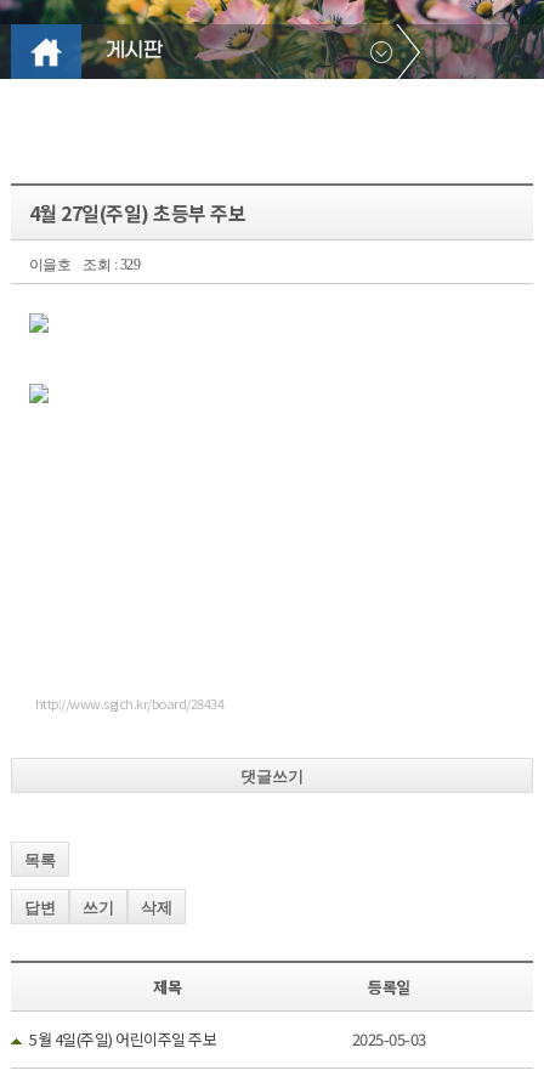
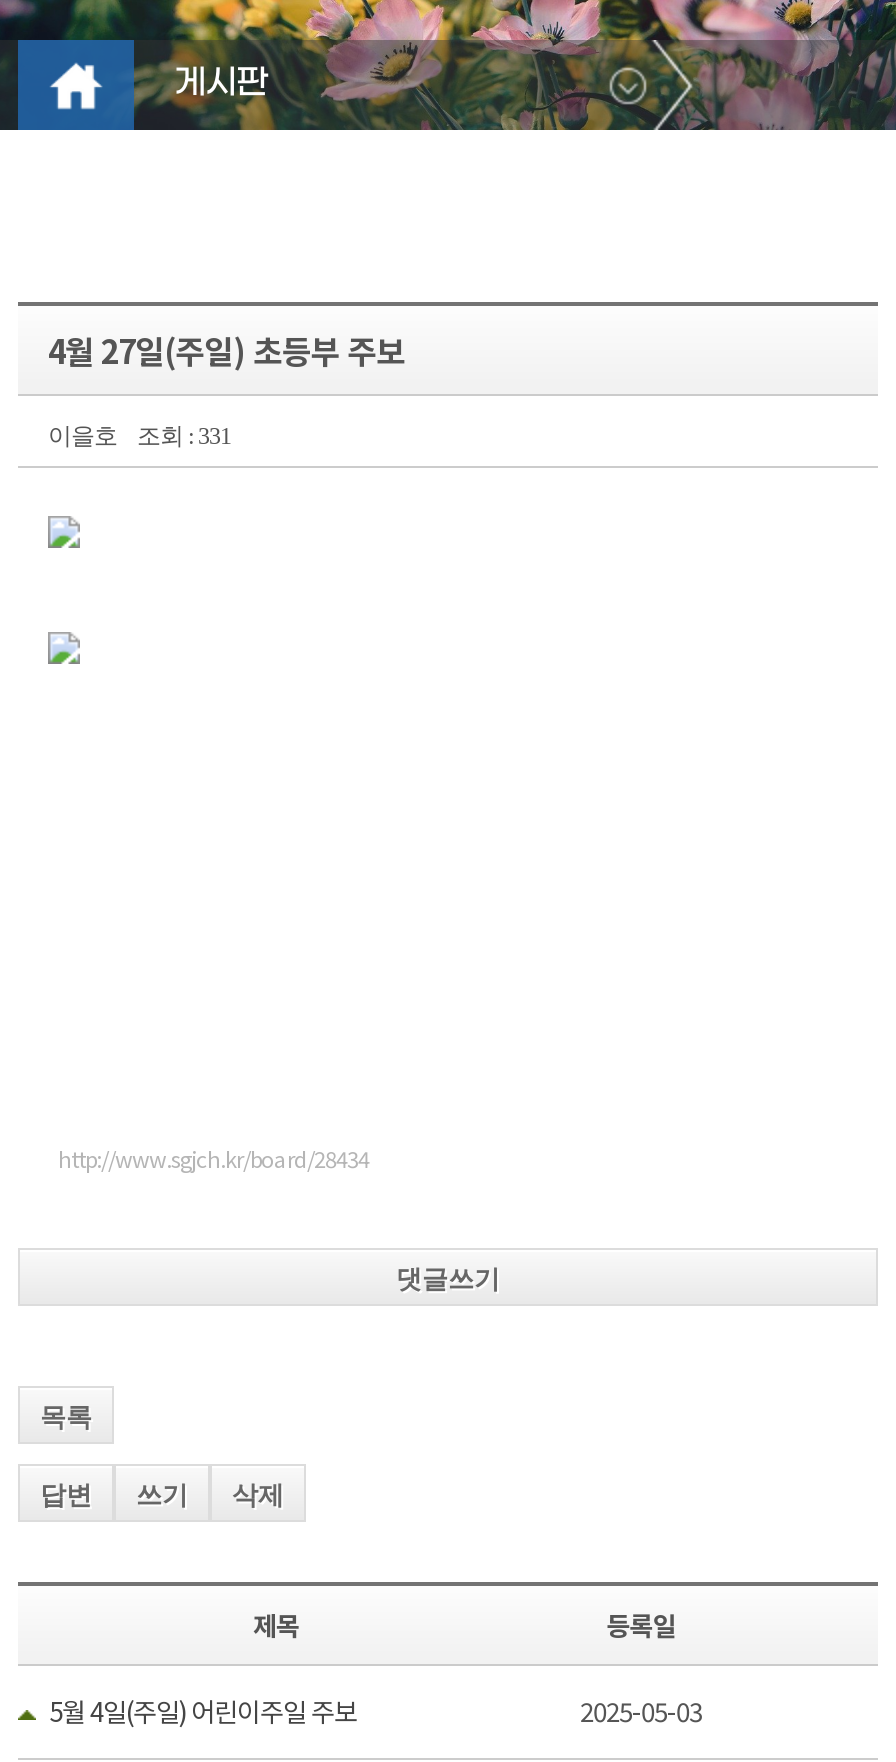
[29,256,140,273] 이을호 조회 : 329 -> [48,422,231,450] 이을호 조회 : 331

